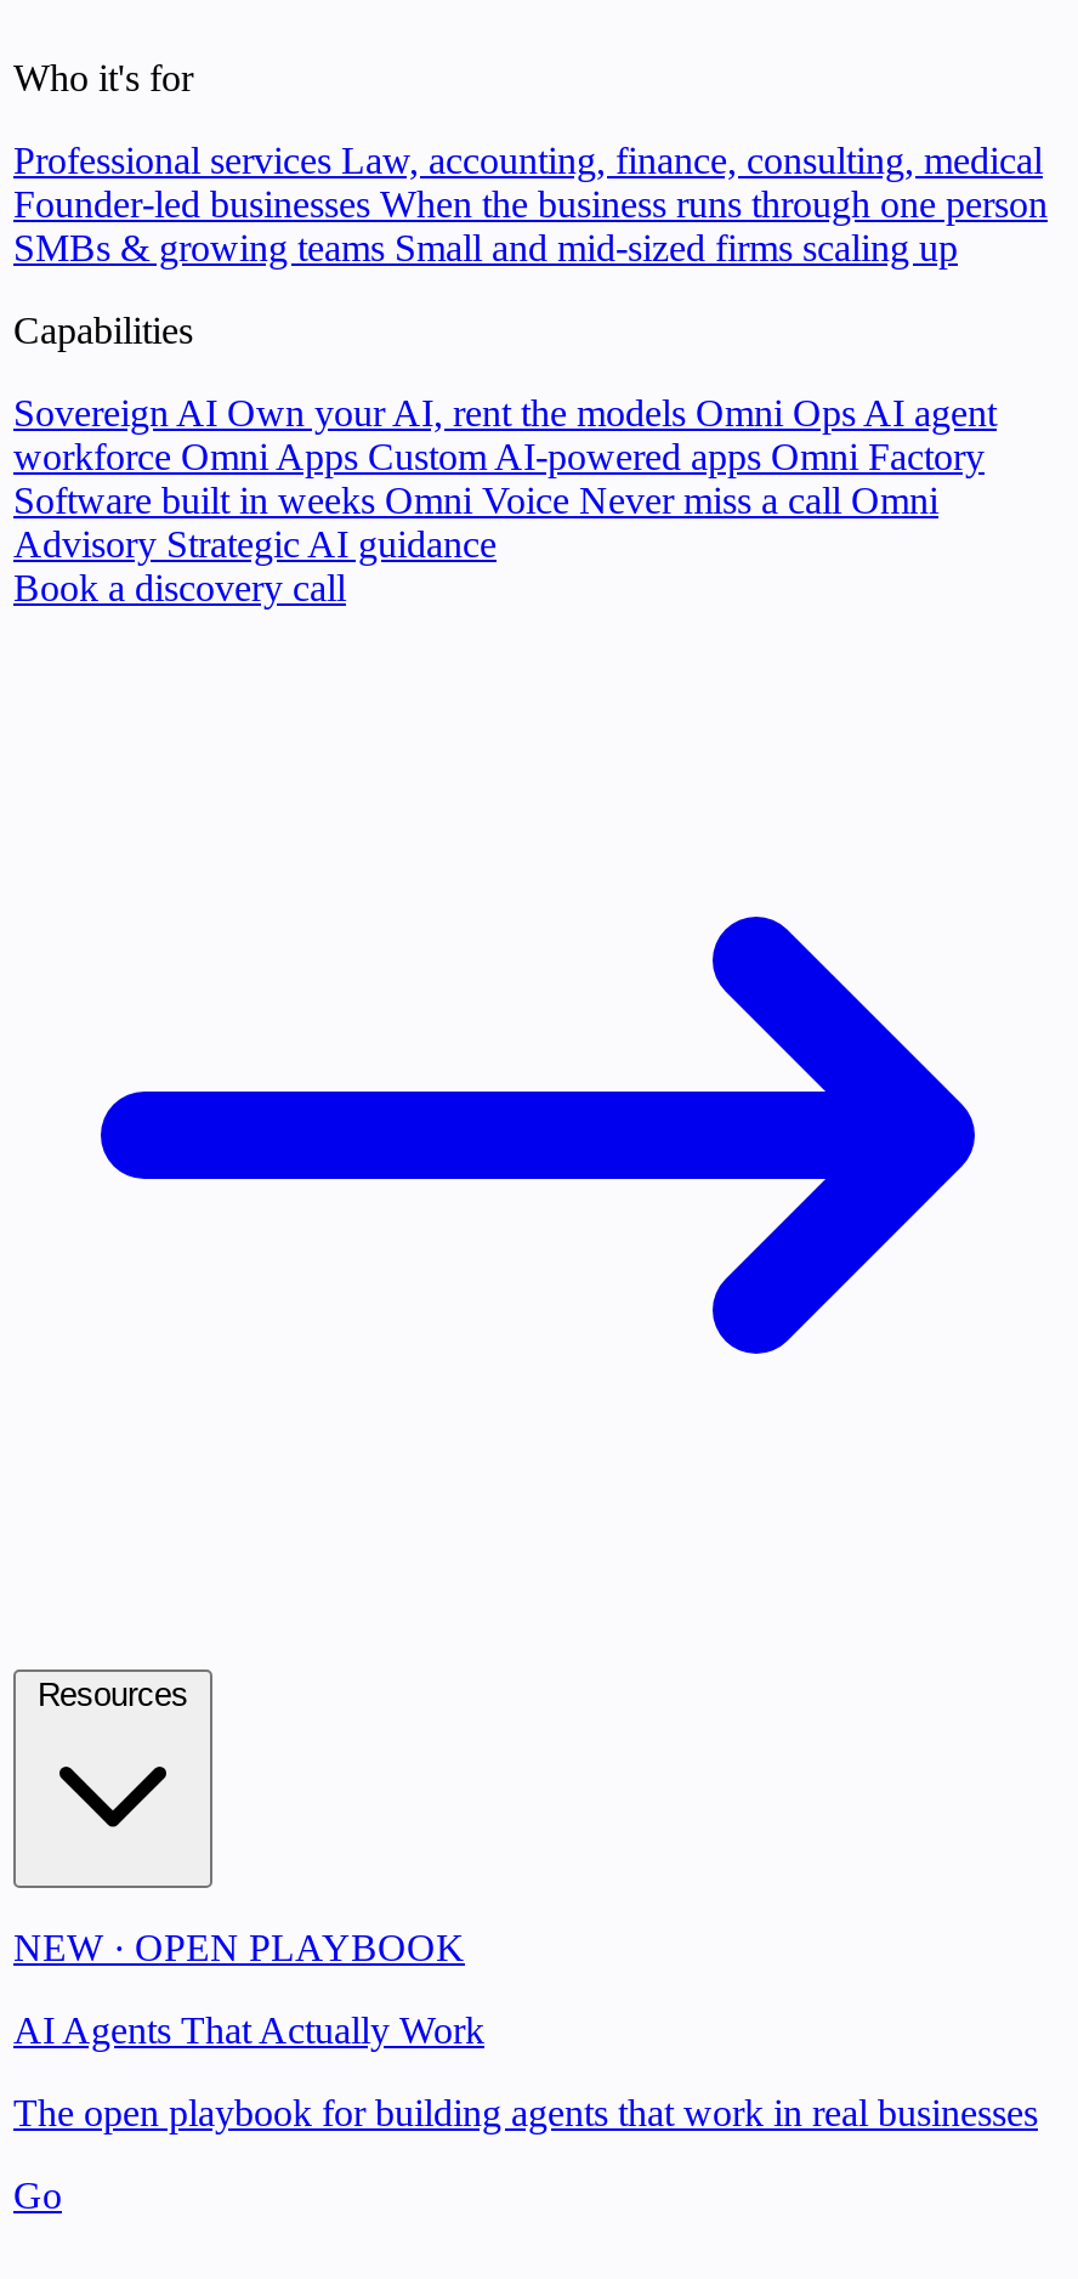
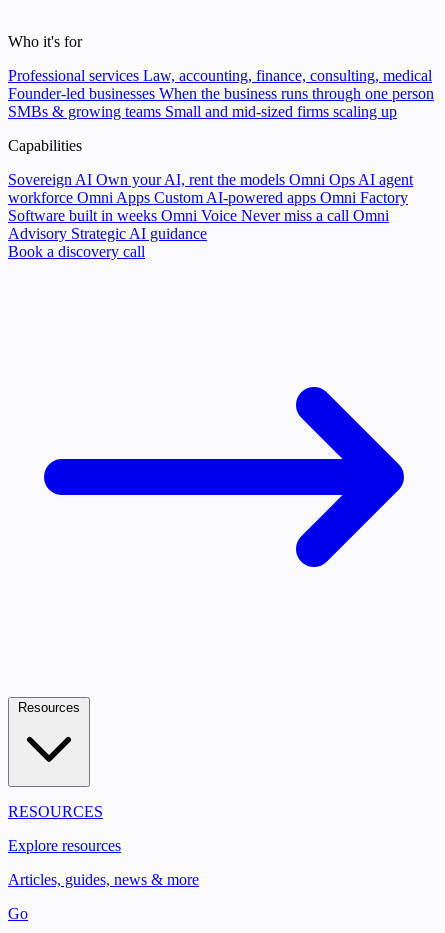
[13,1927,465,1968] NEW · OPEN PLAYBOOK -> [8,803,103,820] RESOURCES
[13,2009,484,2051] AI Agents That Actually Work -> [8,837,121,854] Explore resources
[13,2092,1038,2133] The open playbook for building agents that work in real businesses -> [8,871,199,888] Articles, guides, news & more

